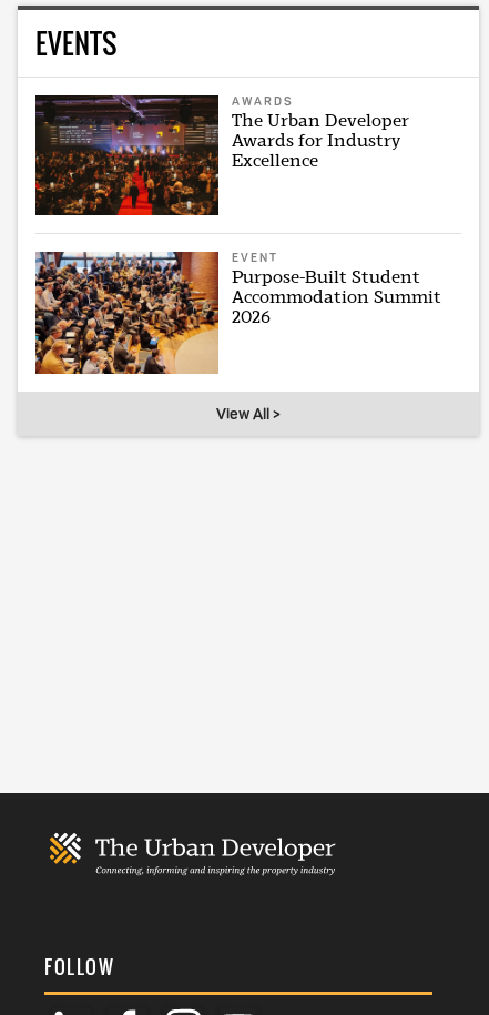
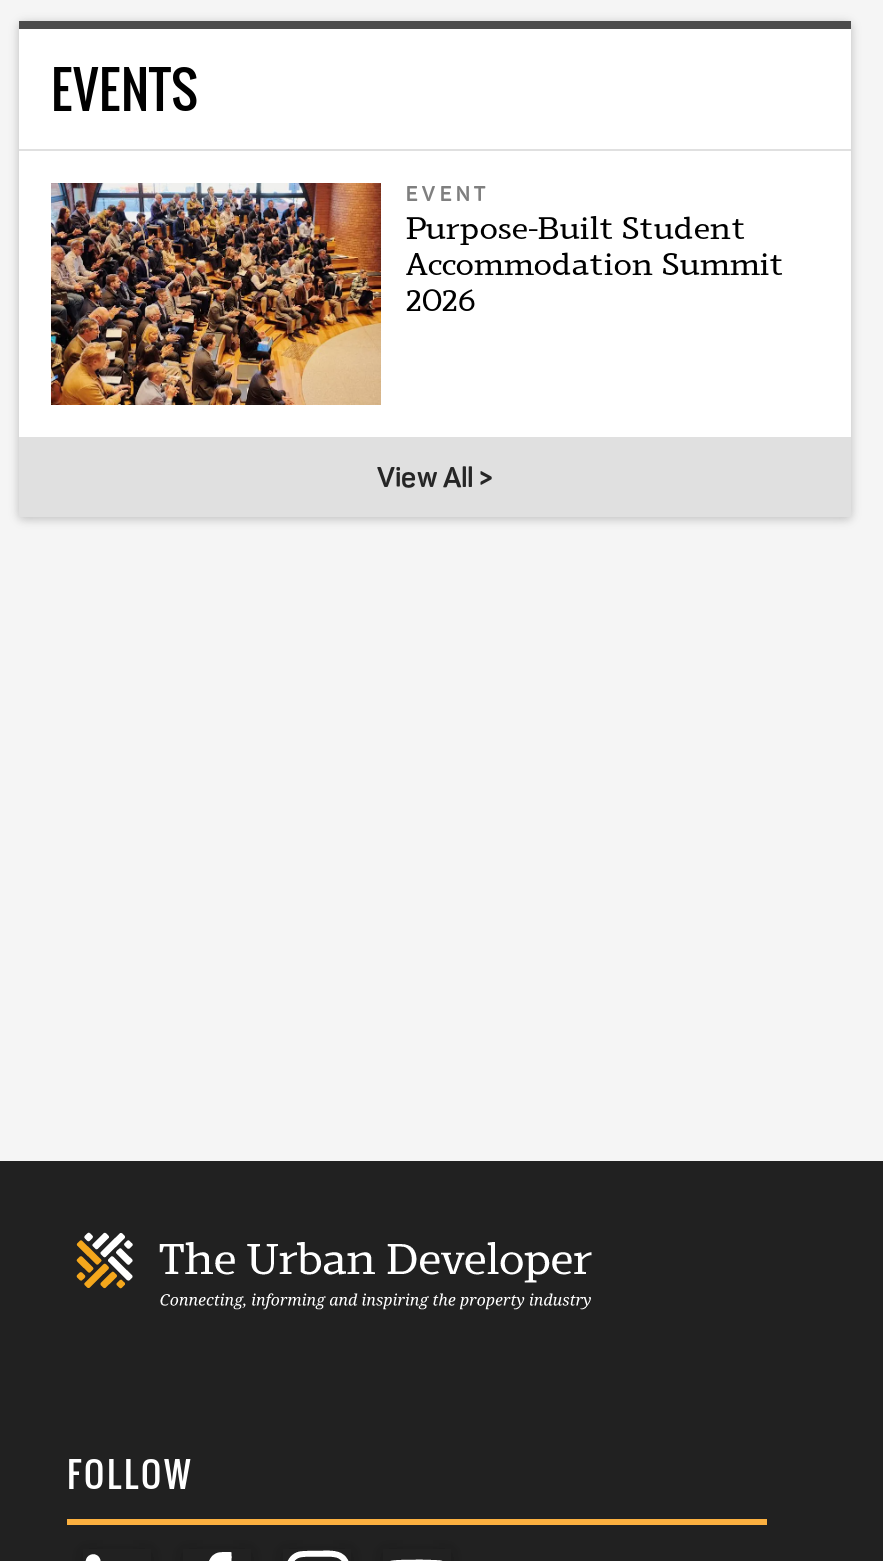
[34,94,409,216] [image] | AWARDS | The Urban Developer | Awards for Industry | Excellence -> none

